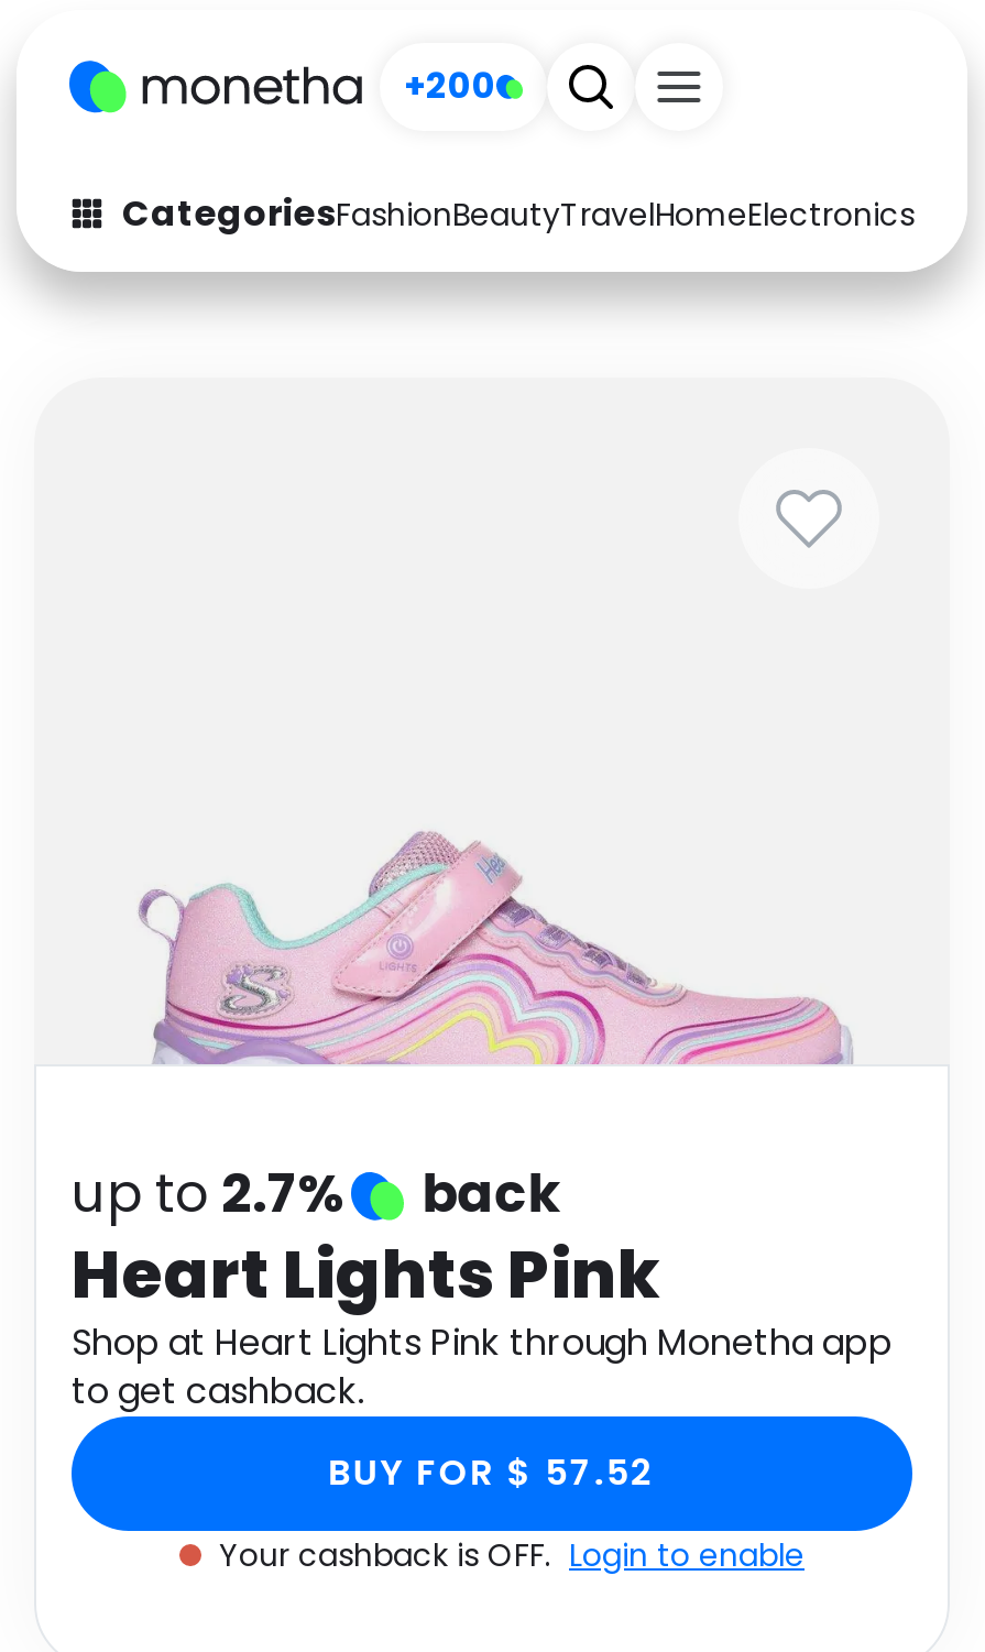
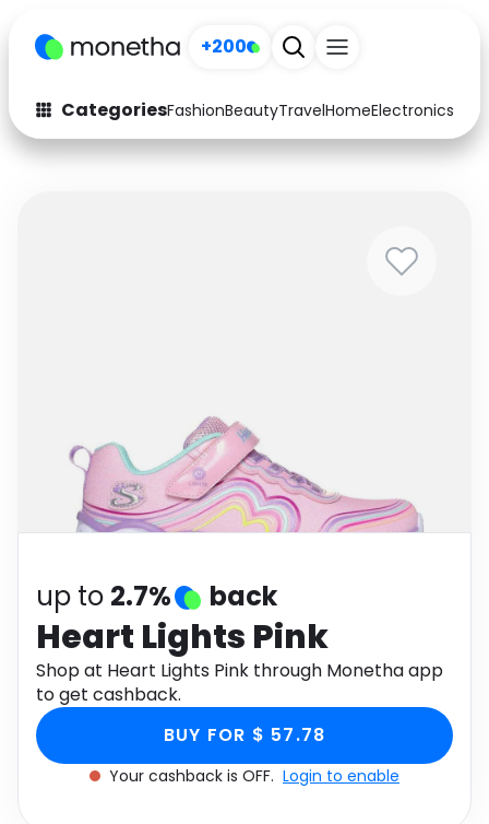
[328,1447,656,1498] BUY FOR $ 57.52 -> [163,722,326,748] BUY FOR $ 57.78

